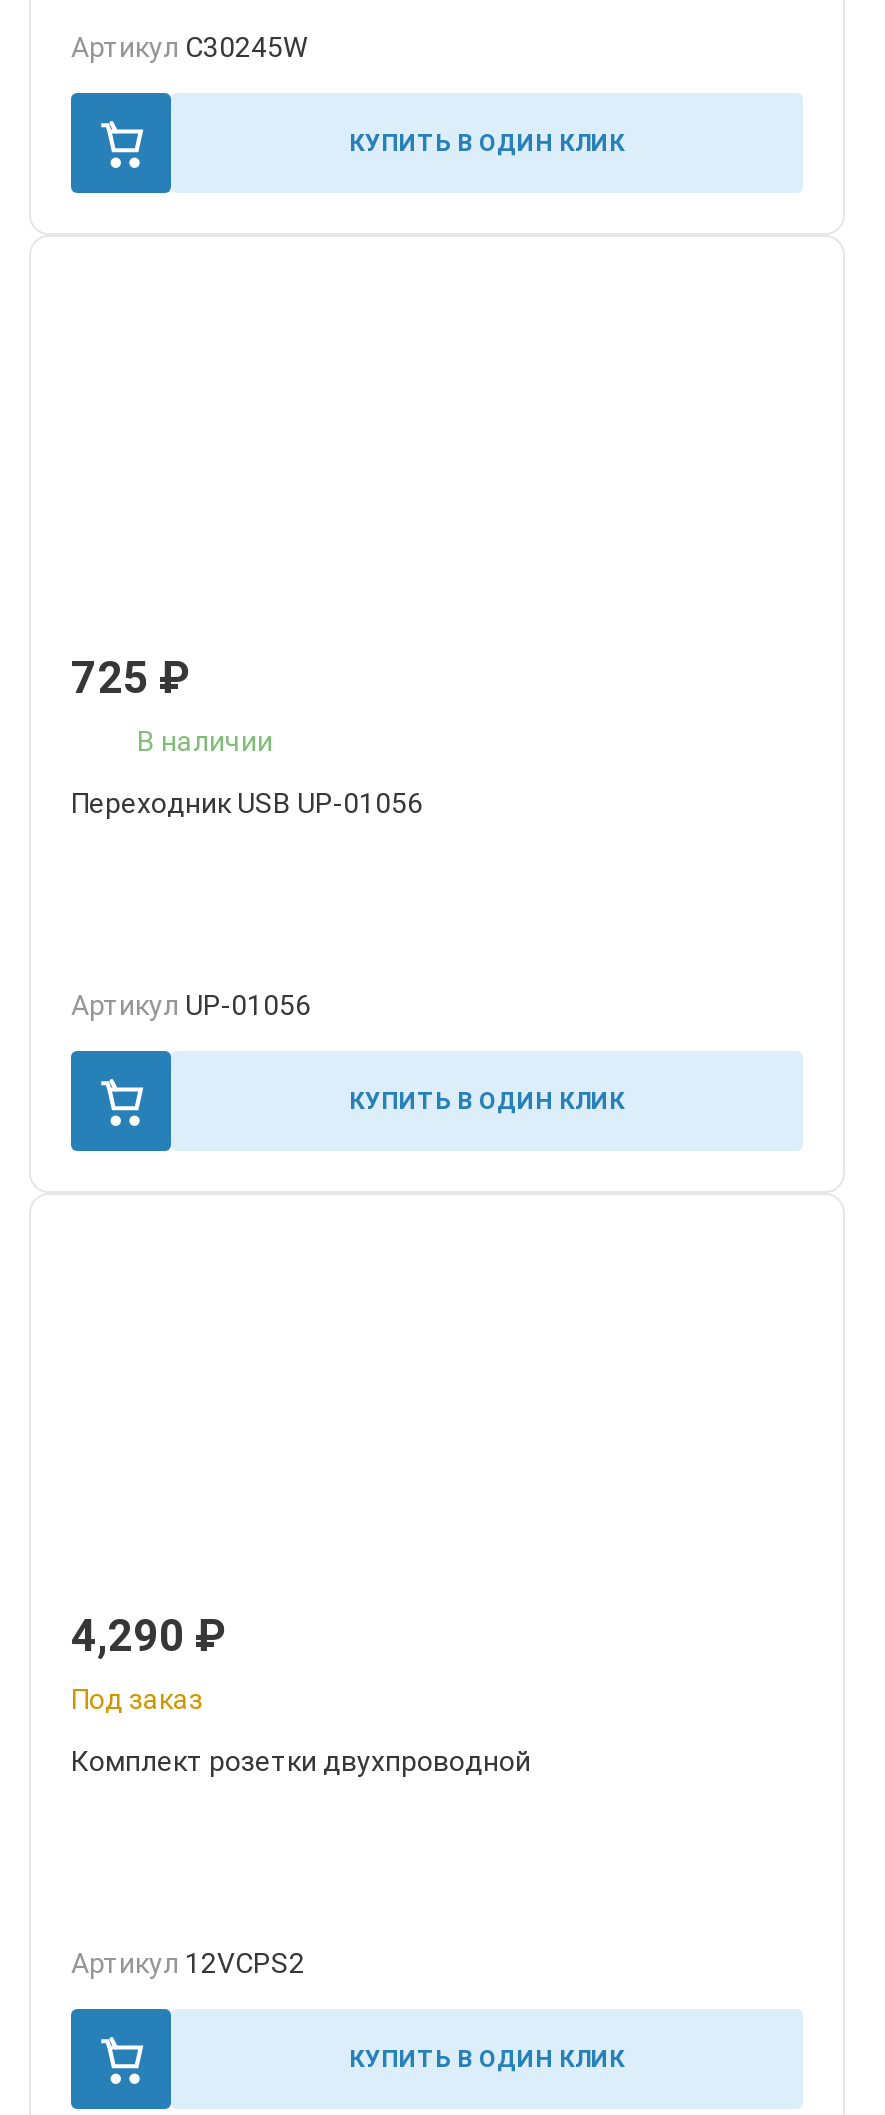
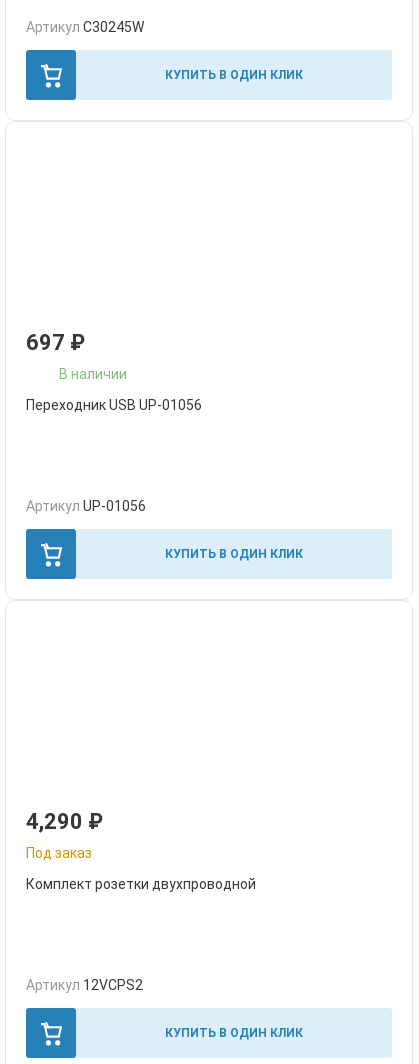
[71,653,189,703] 725 ₽ -> [26,330,85,355] 697 ₽

